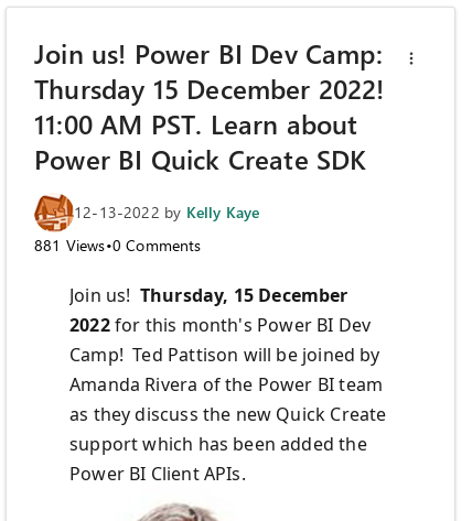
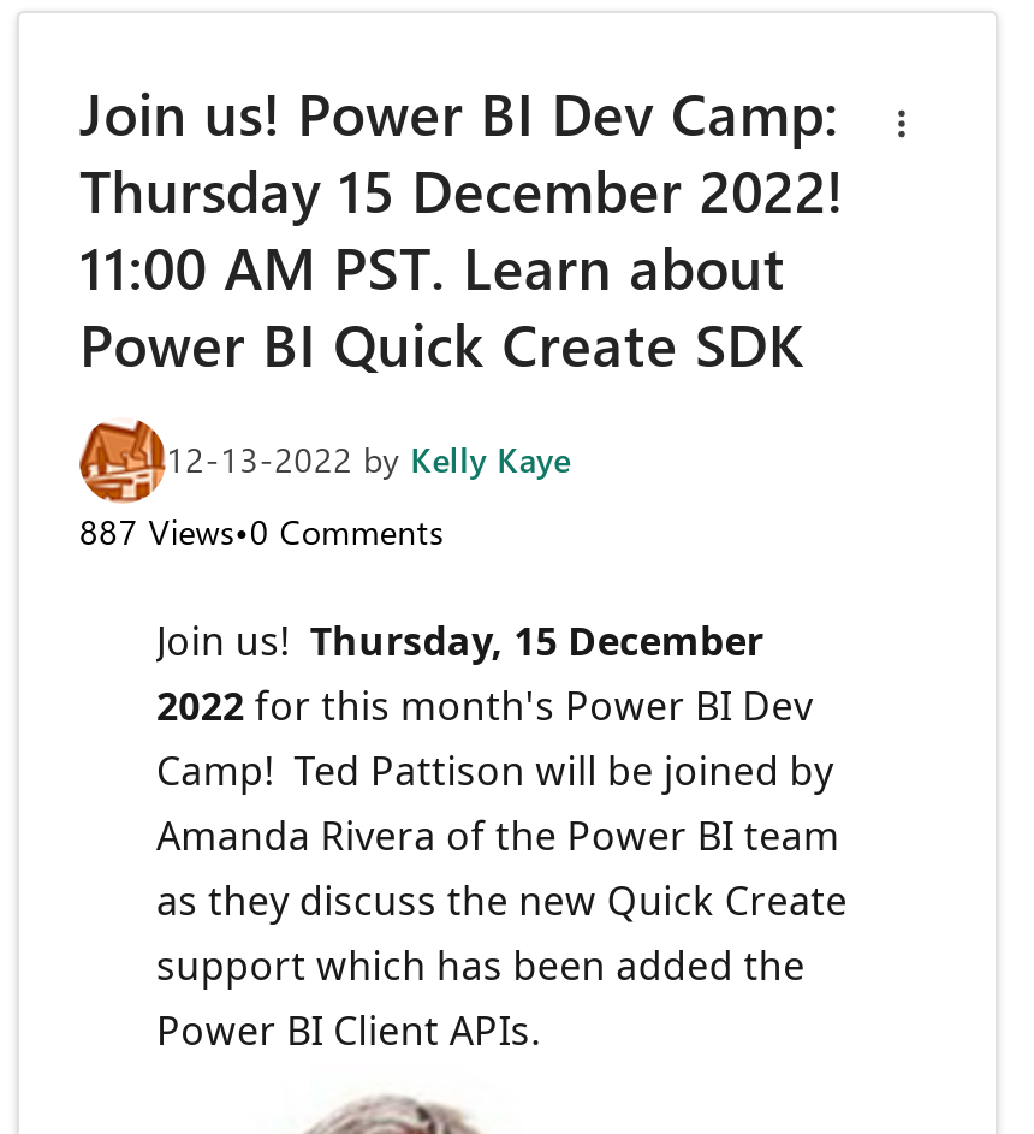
[34,235,201,256] 881 Views•0 Comments -> [79,510,444,555] 887 Views•0 Comments

